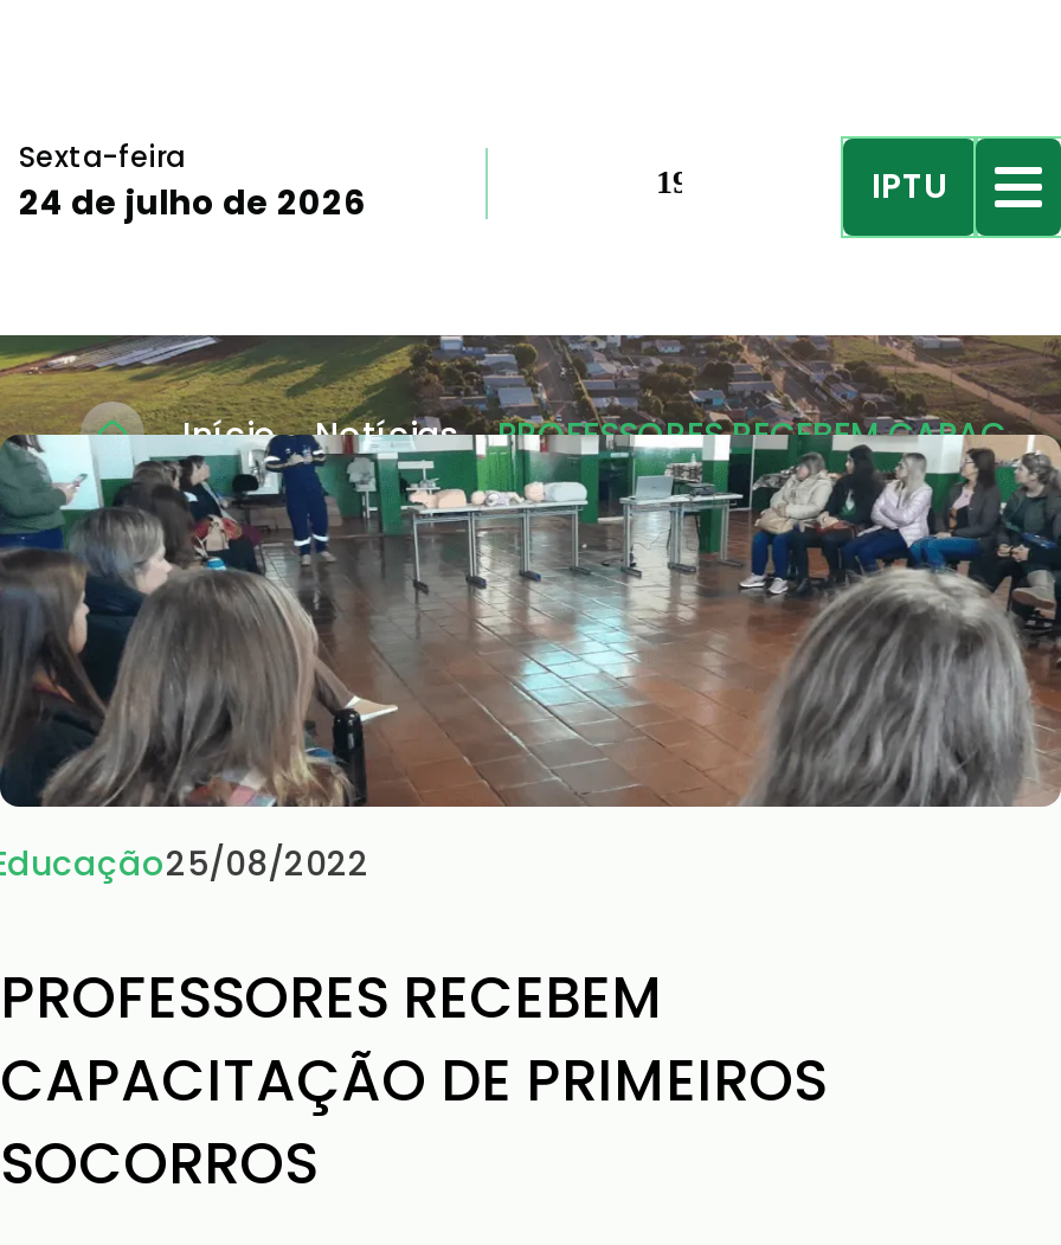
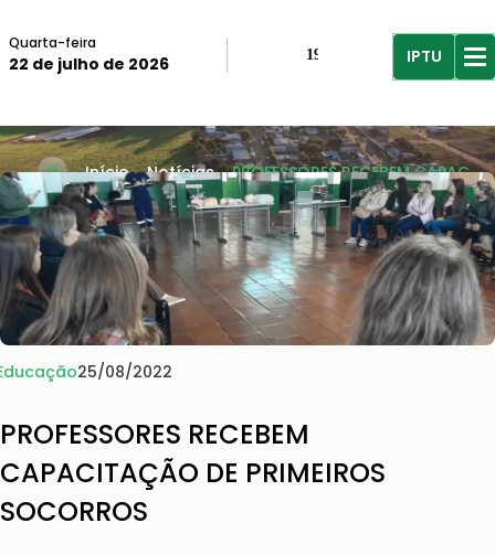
[19,136,365,226] Sexta-feira | 24 de julho de 2026 -> [9,33,169,75] Quarta-feira | 22 de julho de 2026

